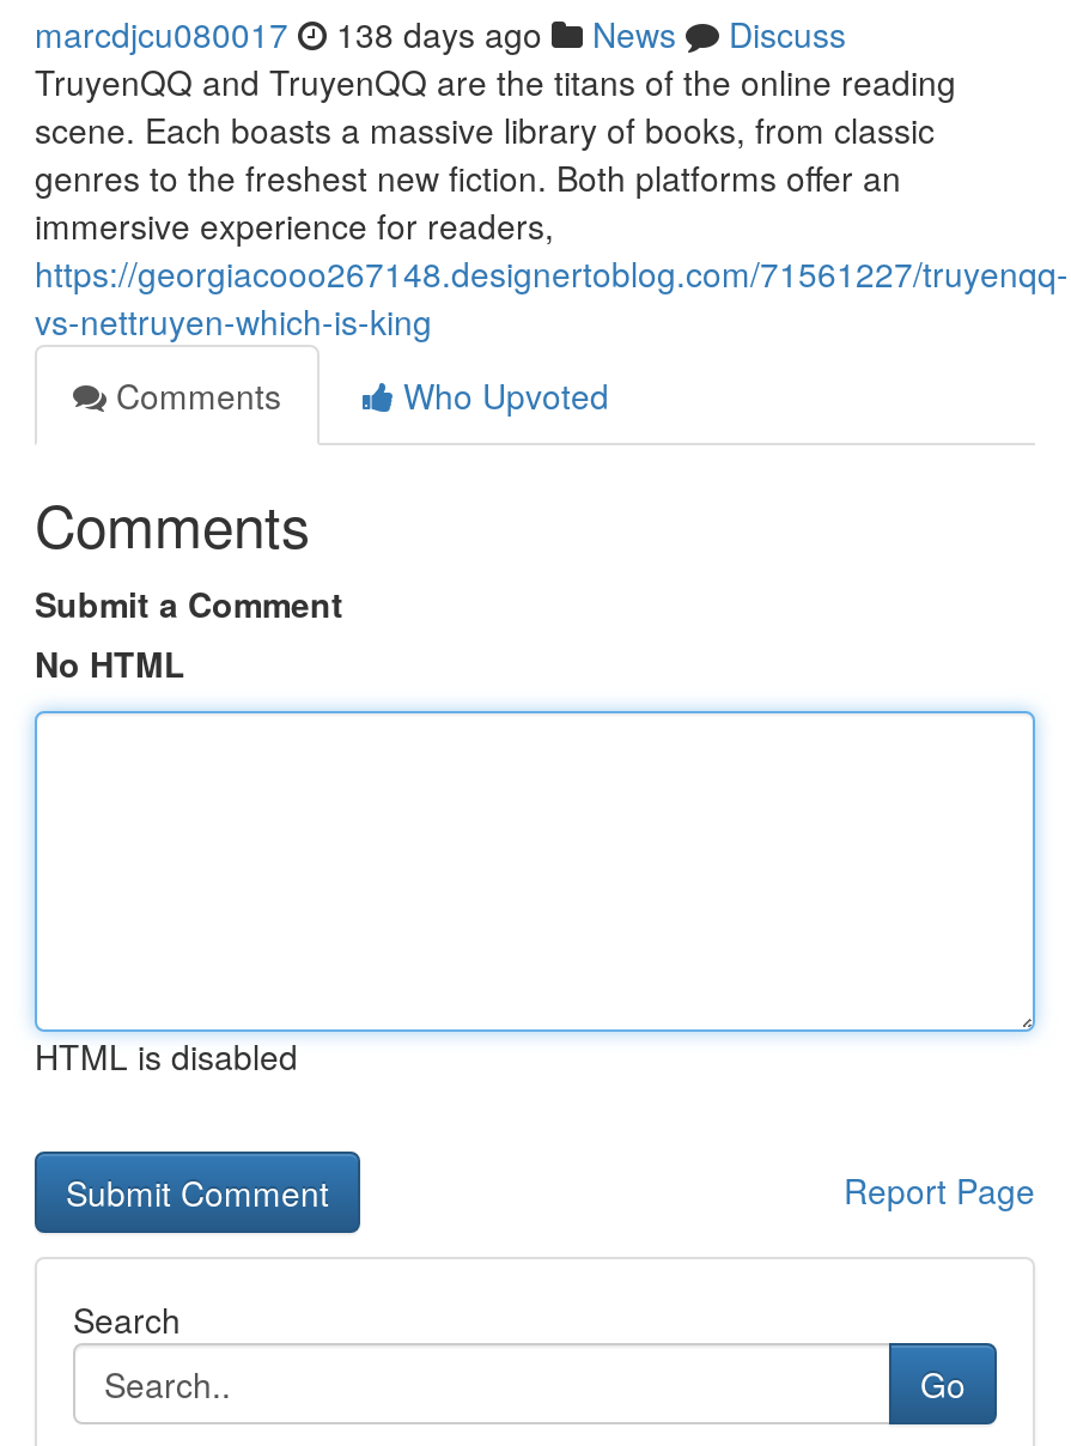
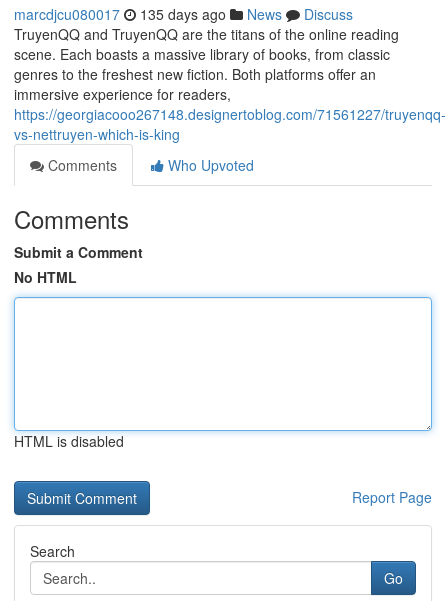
[35,10,846,57] marcdjcu080017 138 days ago News Discuss -> [14,4,353,24] marcdjcu080017 135 days ago News Discuss

